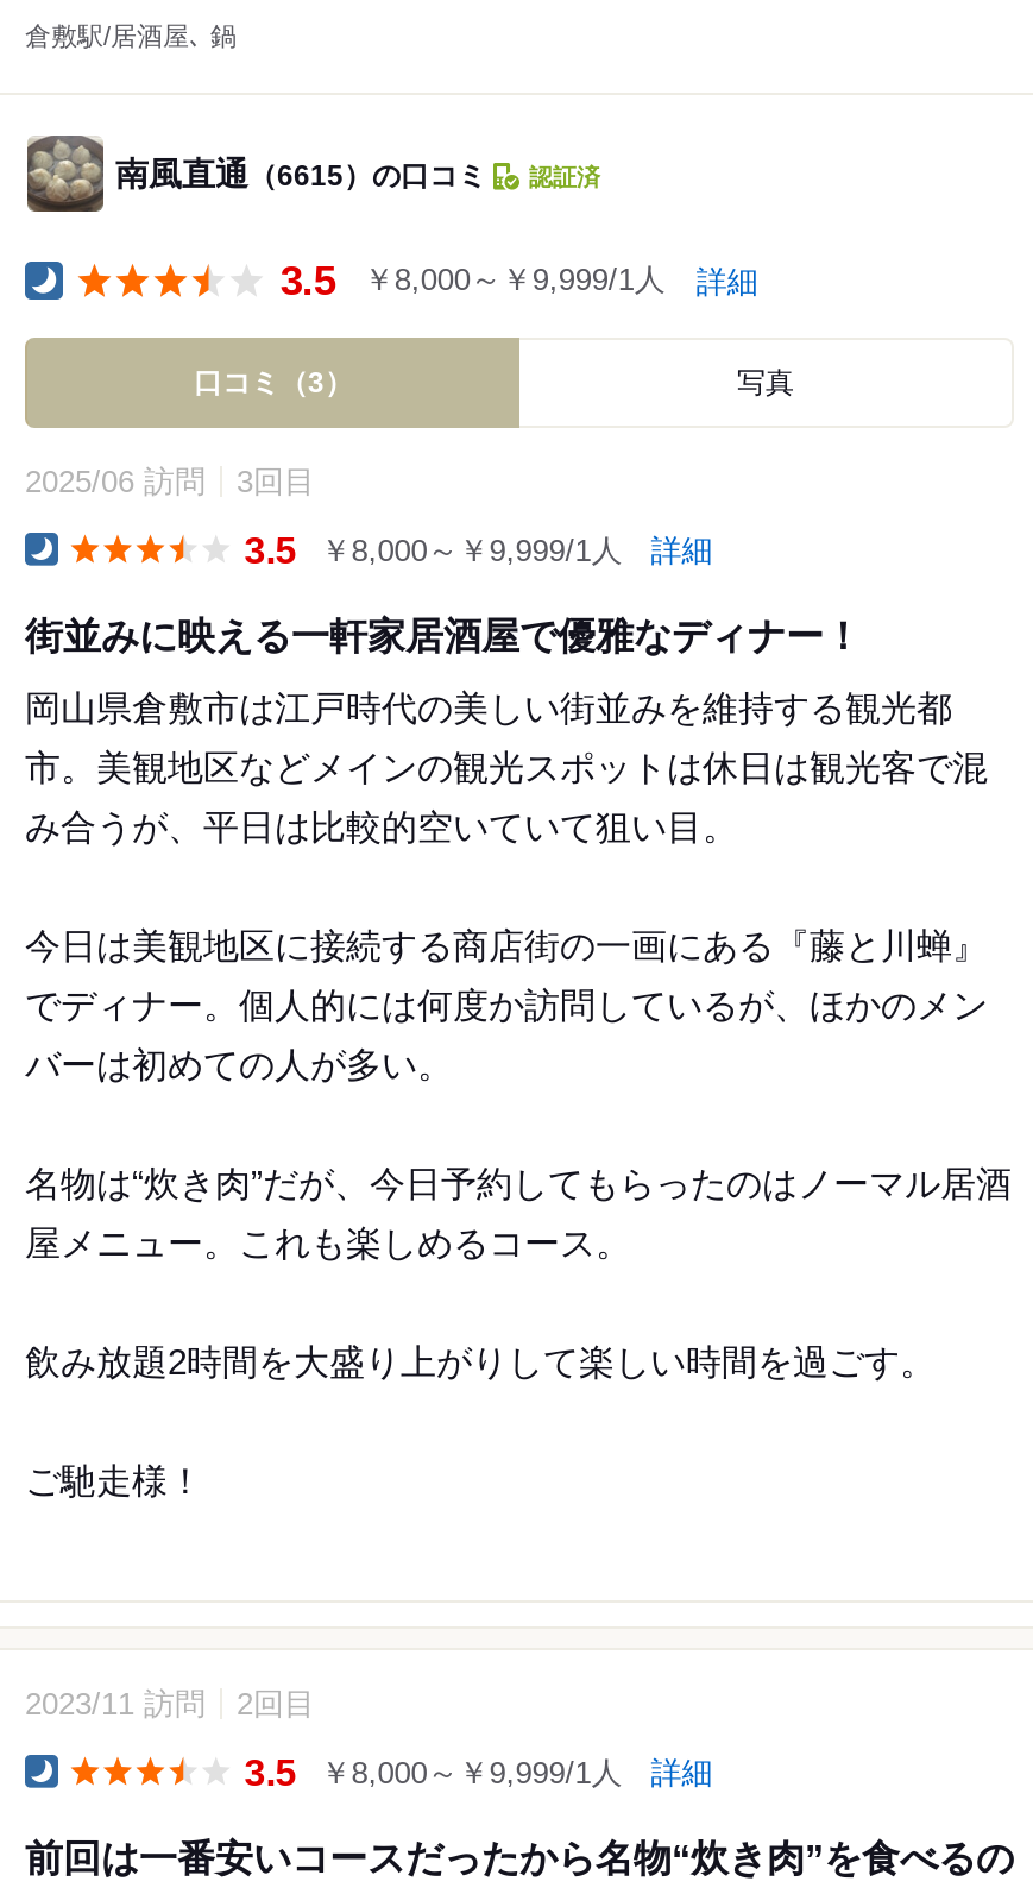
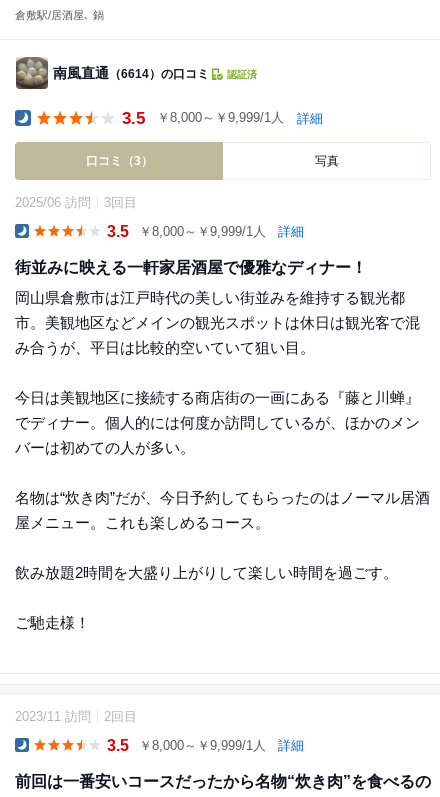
[115,153,486,191] 南風直通（6615）の口コミ -> [53,64,209,80] 南風直通（6614）の口コミ

